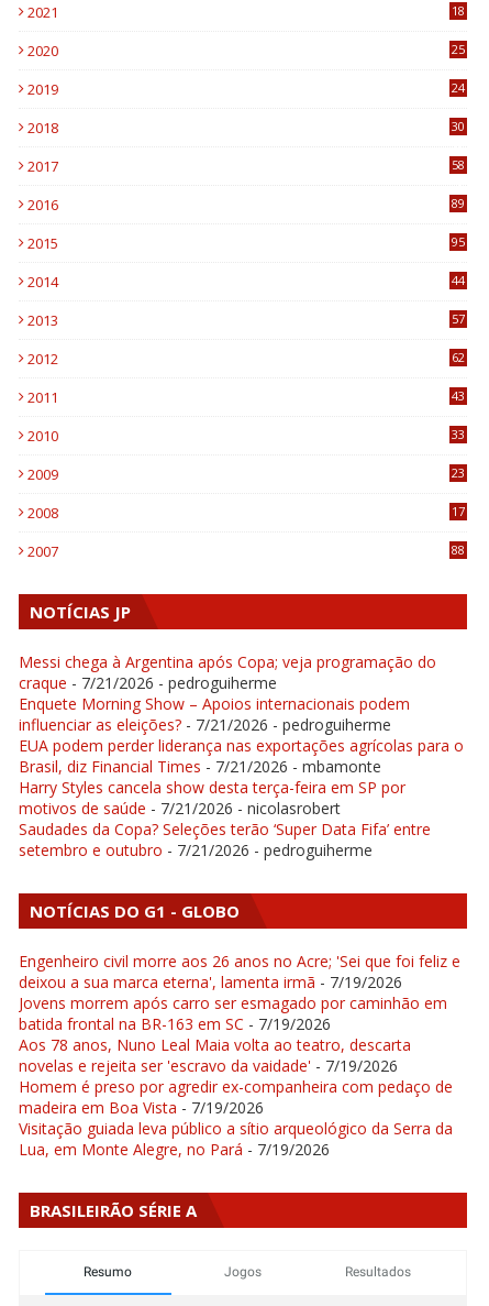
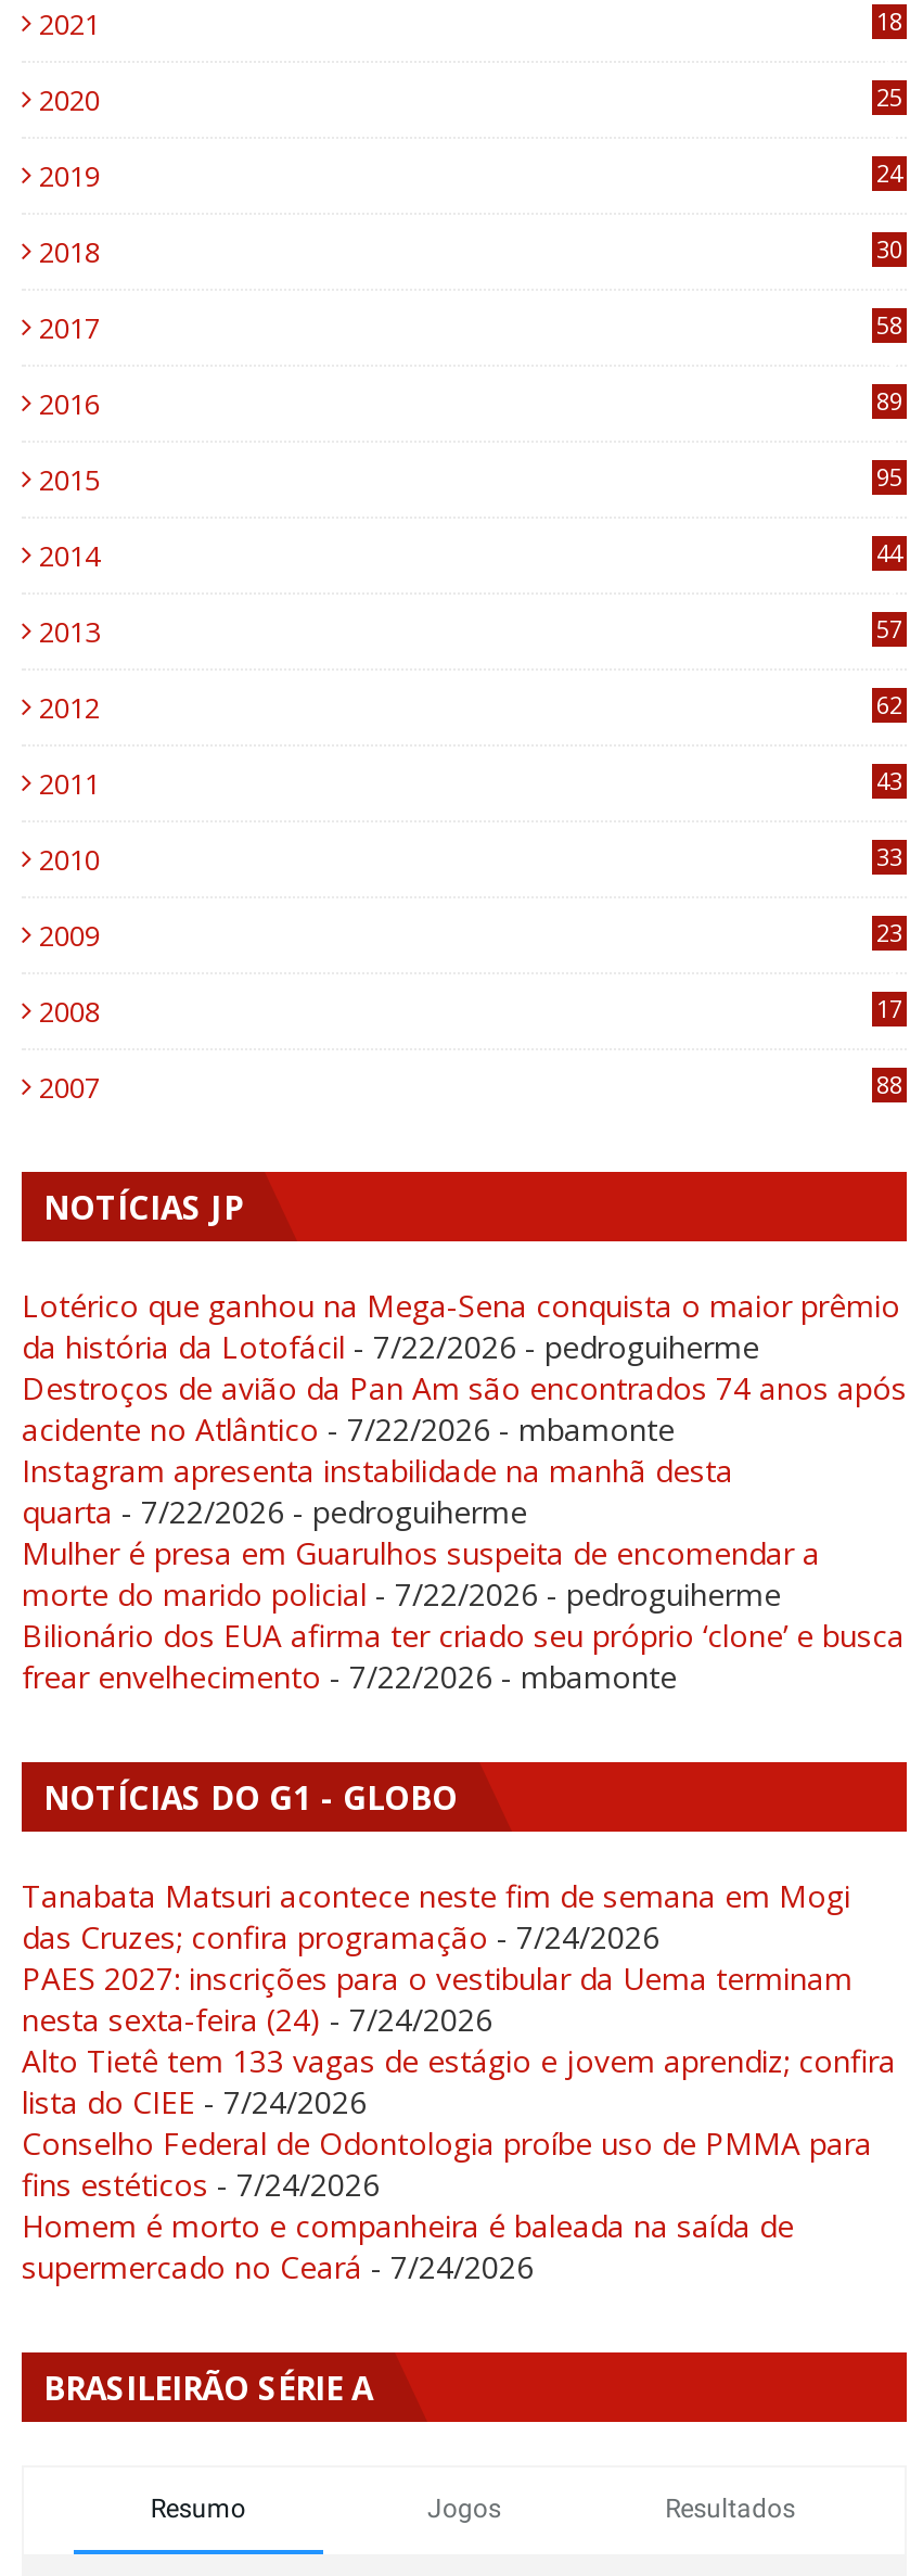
[19,652,464,861] Messi chega à Argentina após Copa; veja programação do | craque - 7/21/2026 - pedroguiherme | Enquete Morning Show – Apoios internacionais podem | influenciar as eleições? - 7/21/2026 - pedroguiherme | EUA podem perder liderança nas exportações agrícolas para o | Brasil, diz Financial Times - 7/21/2026 - mbamonte | Harry Styles cancela show desta terça-feira em SP por | motivos de saúde - 7/21/2026 - nicolasrobert | Saudades da Copa? Seleções terão ‘Super Data Fifa’ entre | setembro e outubro - 7/21/2026 - pedroguiherme -> [22,1286,907,1698] Lotérico que ganhou na Mega-Sena conquista o maior prêmio | da história da Lotofácil - 7/22/2026 - pedroguiherme | Destroços de avião da Pan Am são encontrados 74 anos após | acidente no Atlântico - 7/22/2026 - mbamonte | Instagram apresenta instabilidade na manhã desta | quarta - 7/22/2026 - pedroguiherme | Mulher é presa em Guarulhos suspeita de encomendar a | morte do marido policial - 7/22/2026 - pedroguiherme | Bilionário dos EUA afirma ter criado seu próprio ‘clone’ e busca | frear envelhecimento - 7/22/2026 - mbamonte
[19,951,460,1160] Engenheiro civil morre aos 26 anos no Acre; 'Sei que foi feliz e | deixou a sua marca eterna', lamenta irmã - 7/19/2026 | Jovens morrem após carro ser esmagado por caminhão em | batida frontal na BR-163 em SC - 7/19/2026 | Aos 78 anos, Nuno Leal Maia volta ao teatro, descarta | novelas e rejeita ser 'escravo da vaidade' - 7/19/2026 | Homem é preso por agredir ex-companheira com pedaço de | madeira em Boa Vista - 7/19/2026 | Visitação guiada leva público a sítio arqueológico da Serra da | Lua, em Monte Alegre, no Pará - 7/19/2026 -> [22,1876,896,2288] Tanabata Matsuri acontece neste fim de semana em Mogi | das Cruzes; confira programação - 7/24/2026 | PAES 2027: inscrições para o vestibular da Uema terminam | nesta sexta-feira (24) - 7/24/2026 | Alto Tietê tem 133 vagas de estágio e jovem aprendiz; confira | lista do CIEE - 7/24/2026 | Conselho Federal de Odontologia proíbe uso de PMMA para | fins estéticos - 7/24/2026 | Homem é morto e companheira é baleada na saída de | supermercado no Ceará - 7/24/2026

